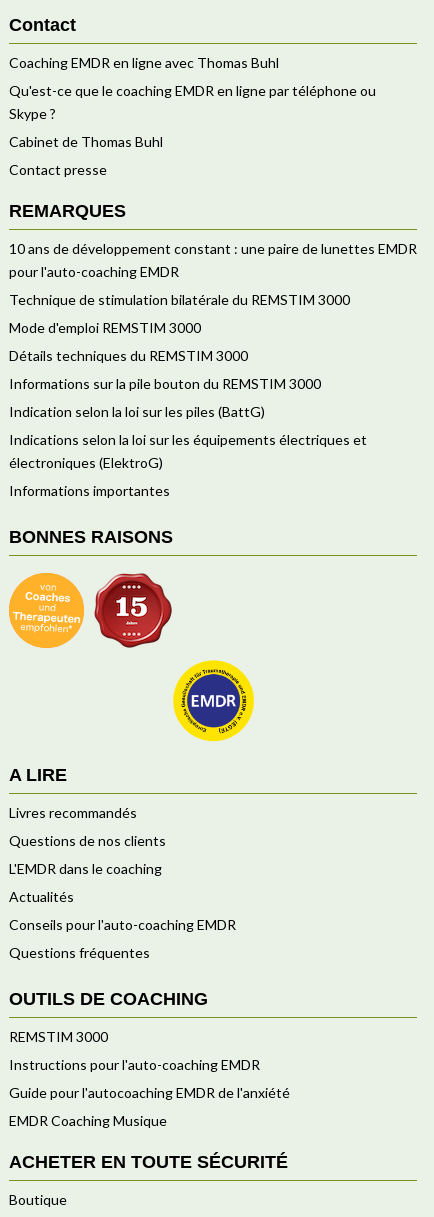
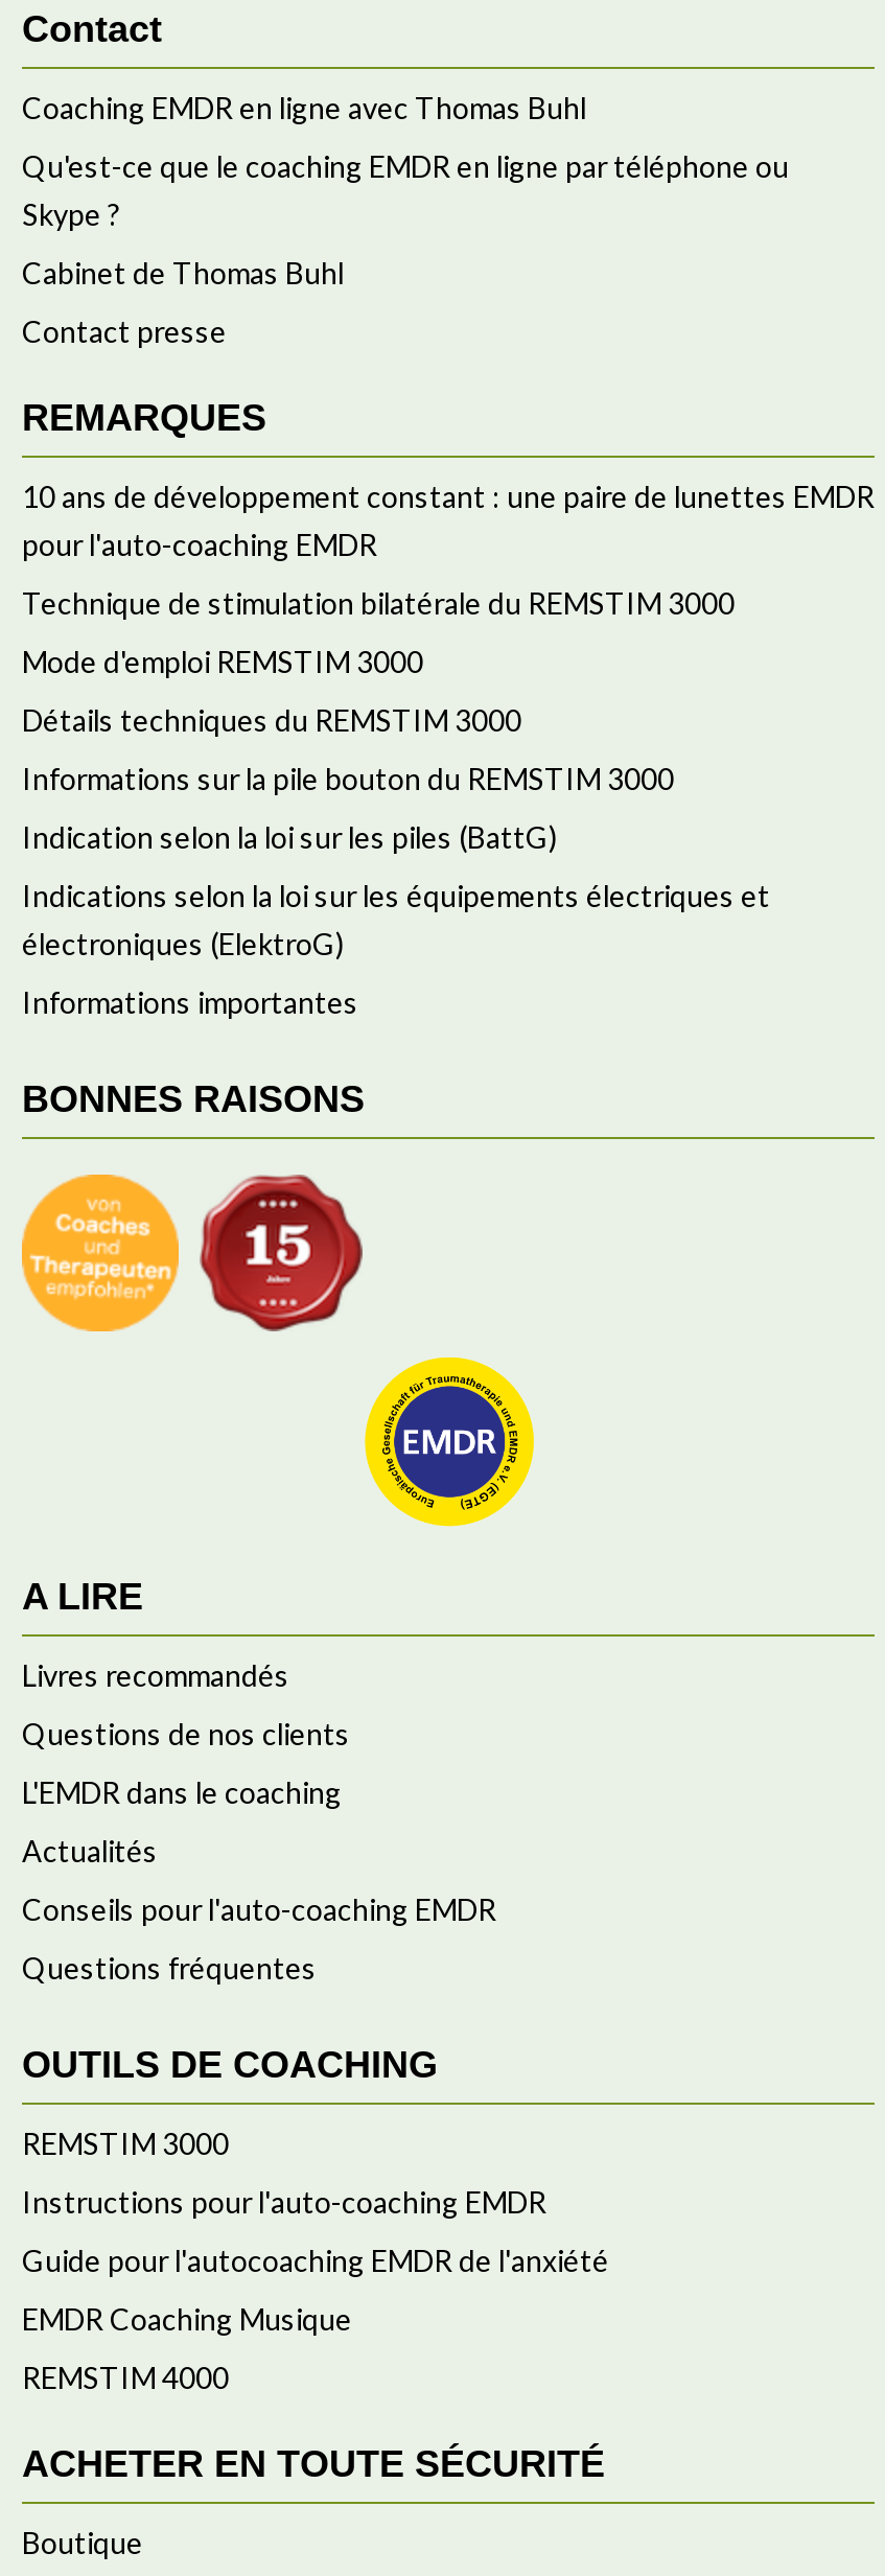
none -> [22,2360,229,2395] REMSTIM 4000

